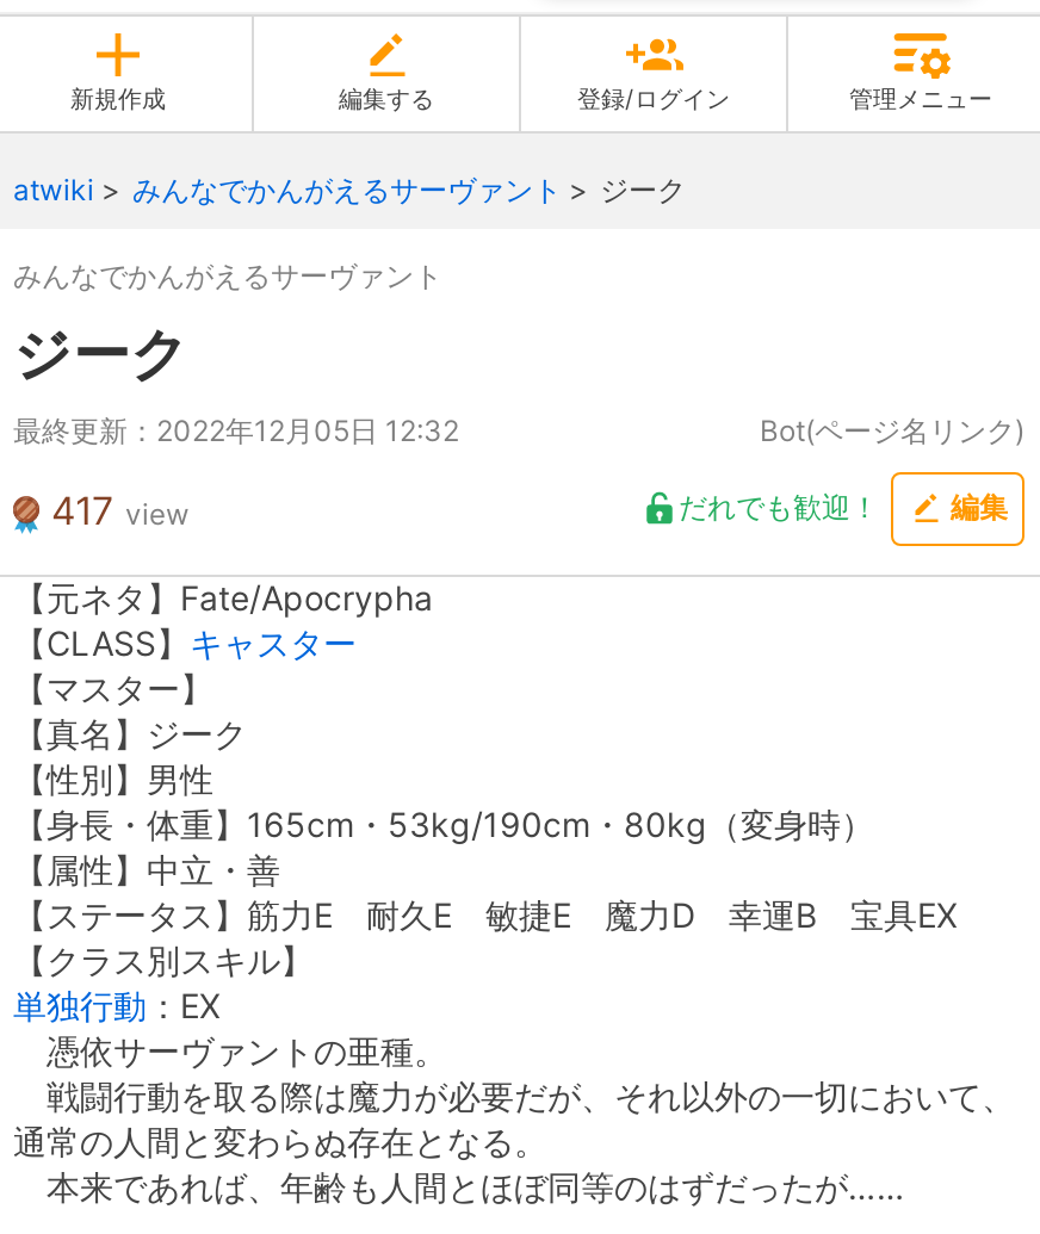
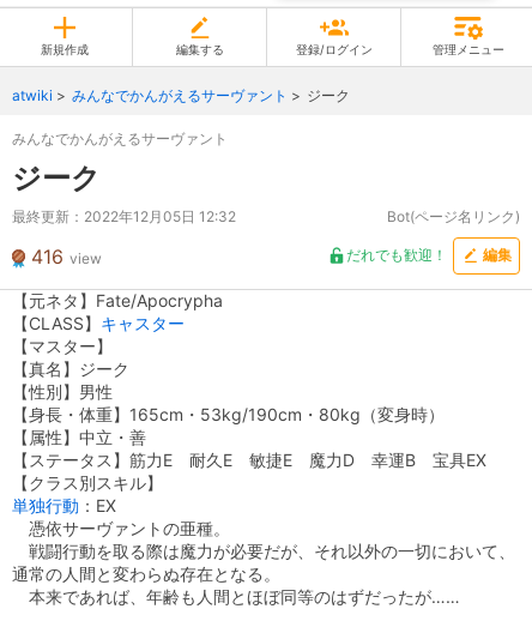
[51,485,190,533] 417 view -> [31,244,102,268] 416 view

